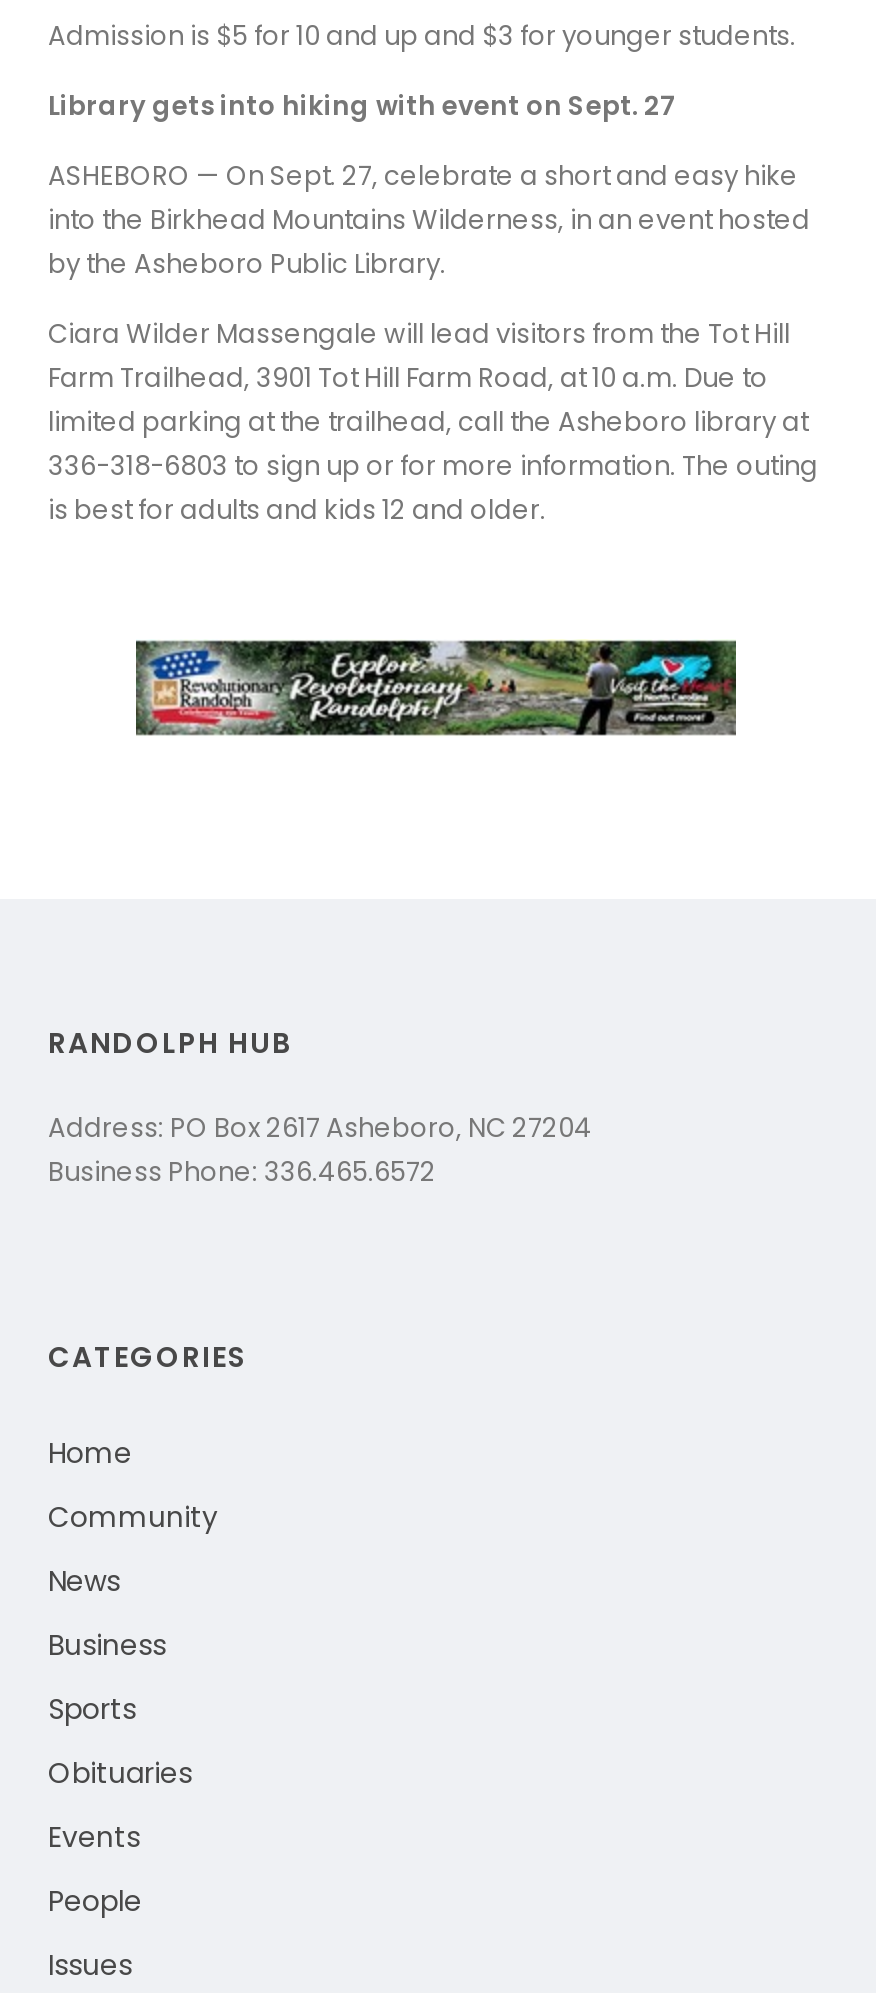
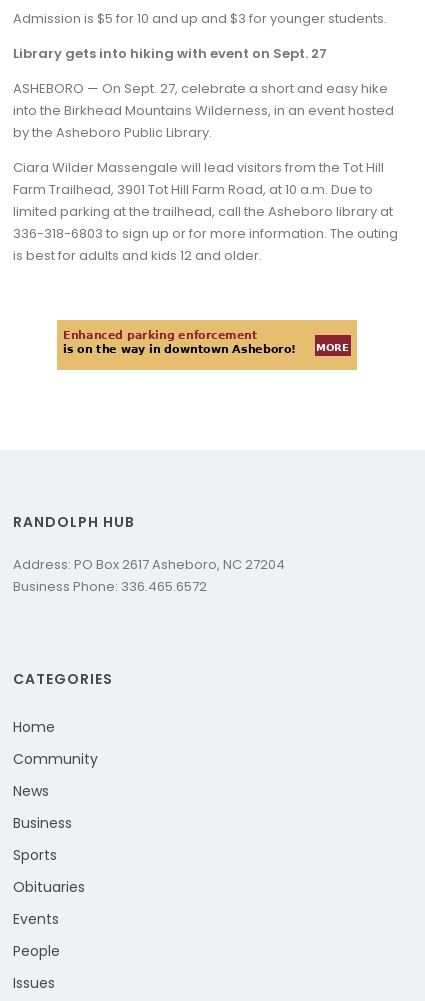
[134,639,738,739] [image] -> [56,319,358,371] [image]

